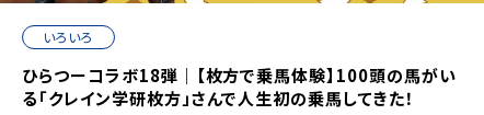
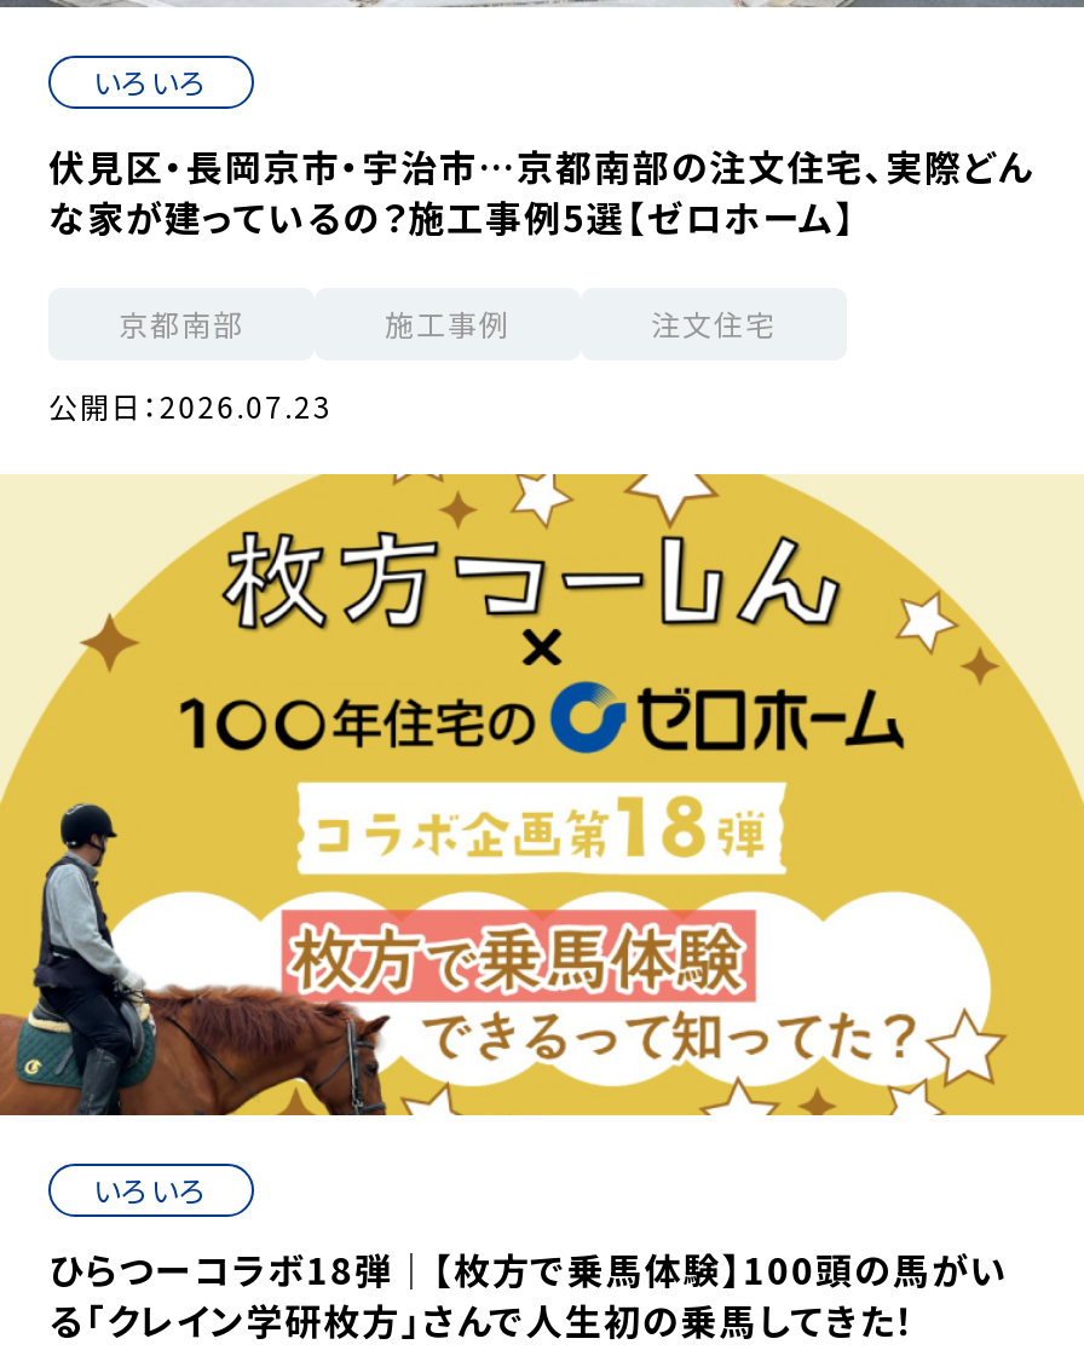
none -> [7,472,1077,1208] [image] | いろいろ
none -> [48,141,1033,427] 伏見区・長岡京市・宇治市…京都南部の注文住宅、実際どん | な家が建っているの？施工事例5選【ゼロホーム】 | 京都南部 | 施工事例 | 注文住宅 | 公開日：2026.07.23

